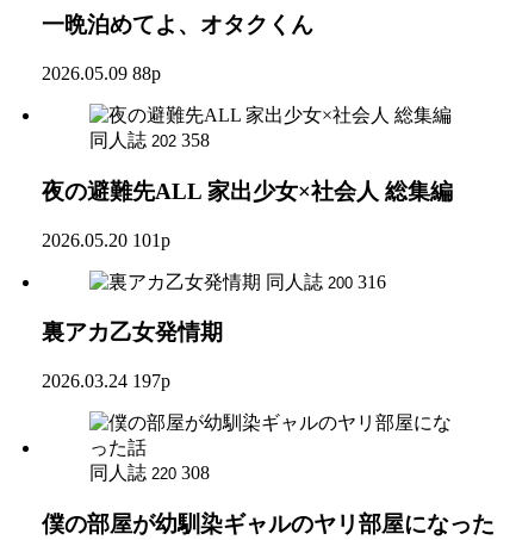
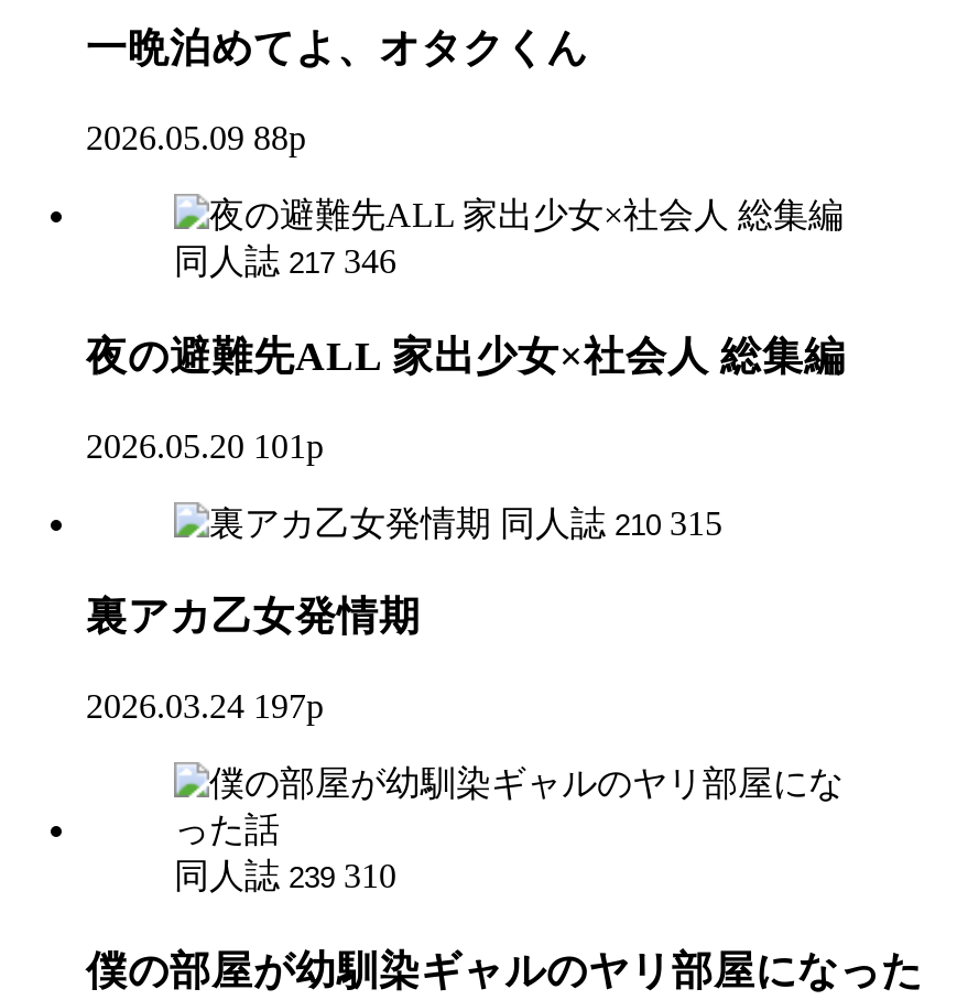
[89,130,210,150] 同人誌 202 358 -> [174,243,396,280] 同人誌 217 346
[266,271,386,291] 同人誌 200 316 -> [500,503,722,541] 同人誌 210 315
[89,462,210,483] 同人誌 220 308 -> [174,857,396,894] 同人誌 239 310

